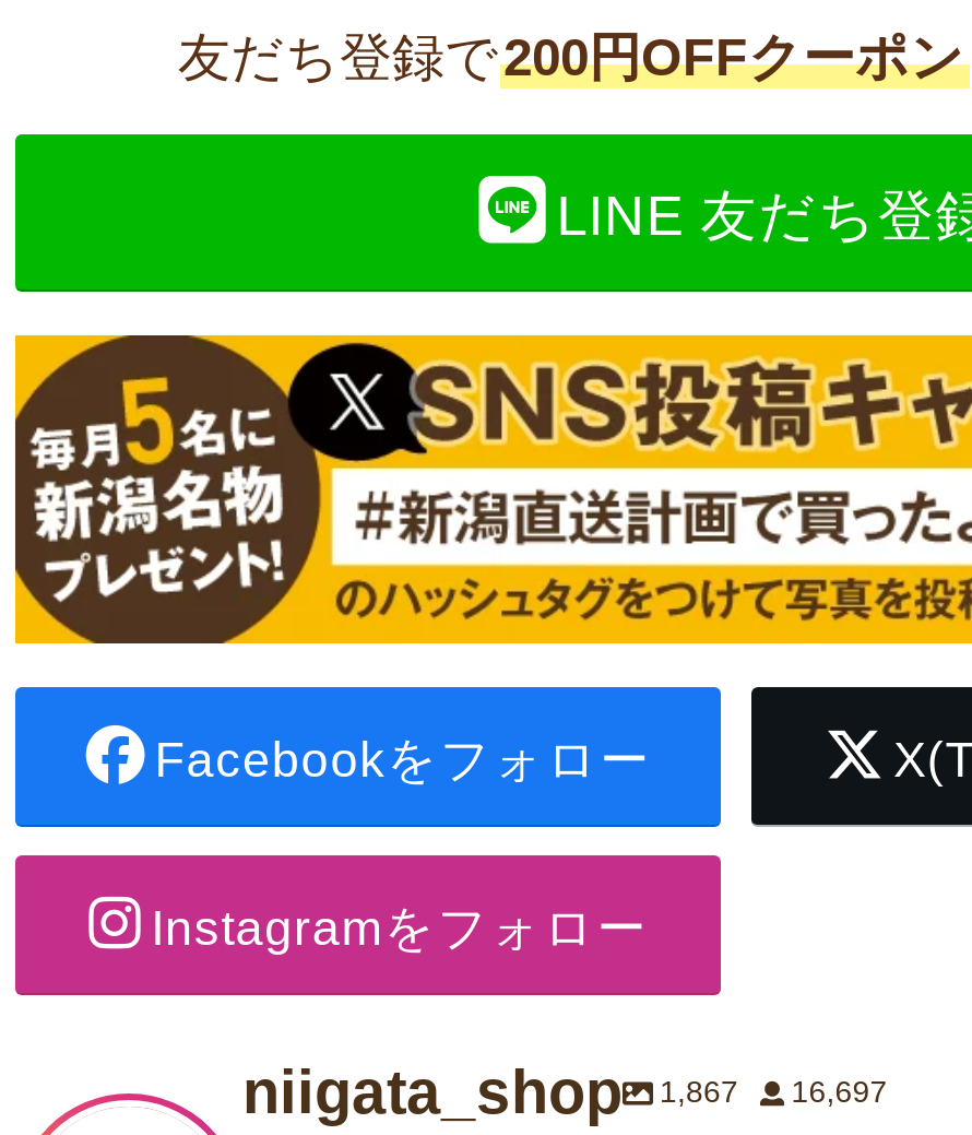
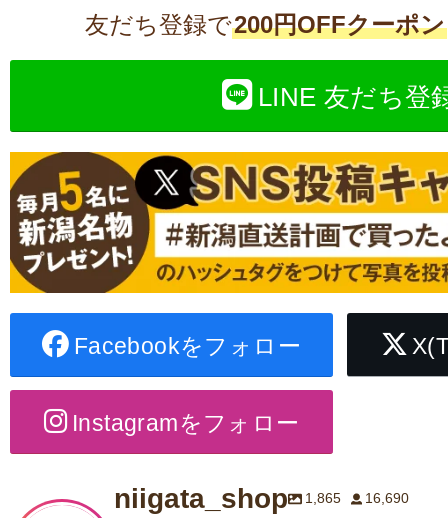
[660,1074,738,1109] 1,867 -> [305,490,341,506] 1,865
[791,1074,887,1109] 16,697 -> [365,490,409,506] 16,690

